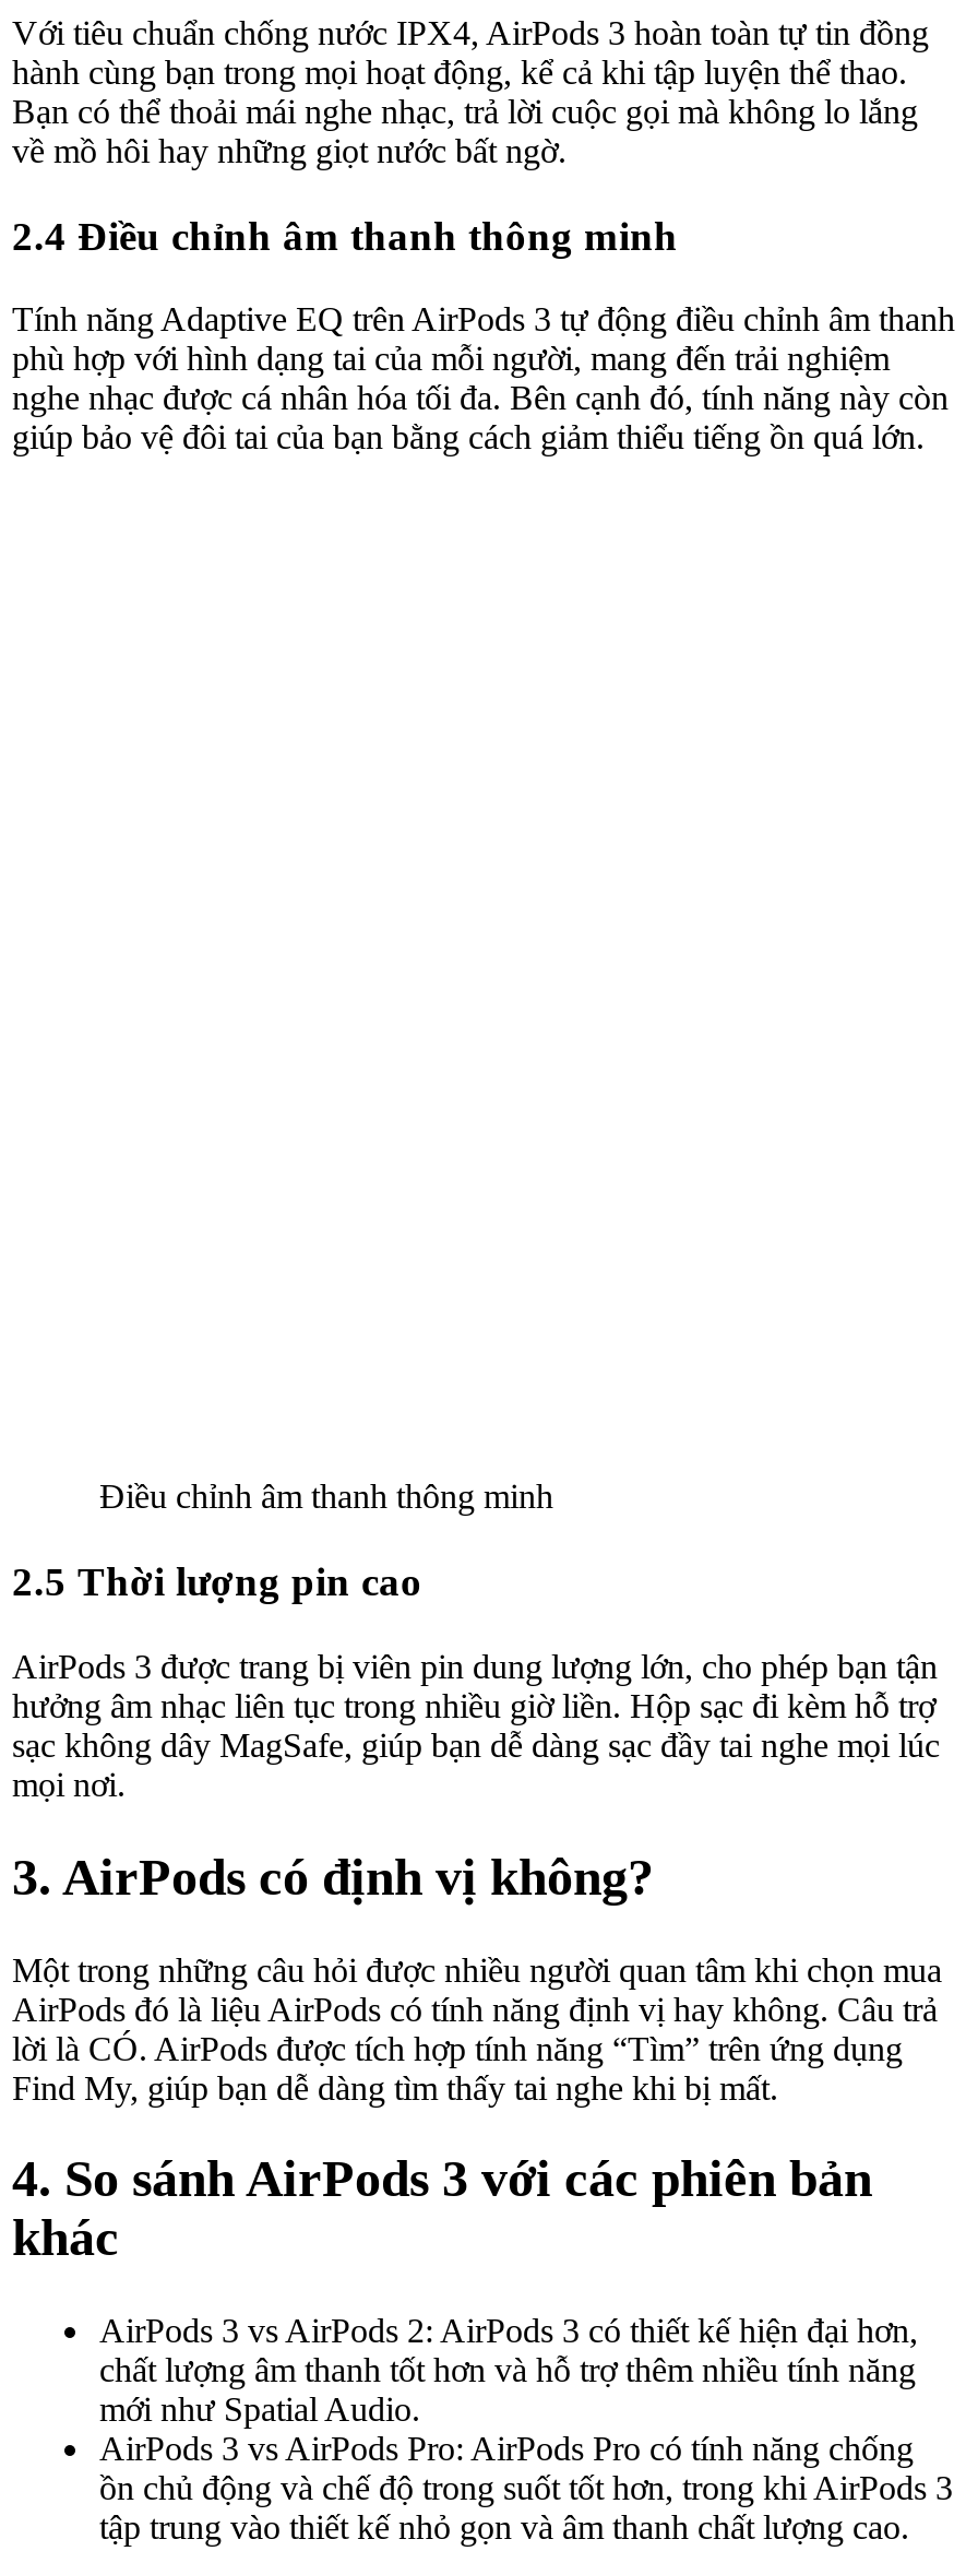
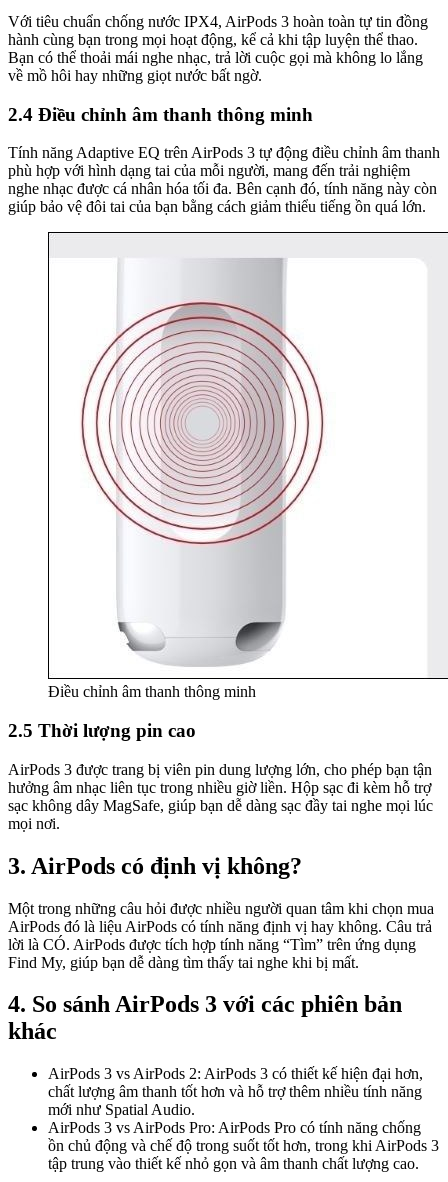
none -> [47,231,445,680] [image]

